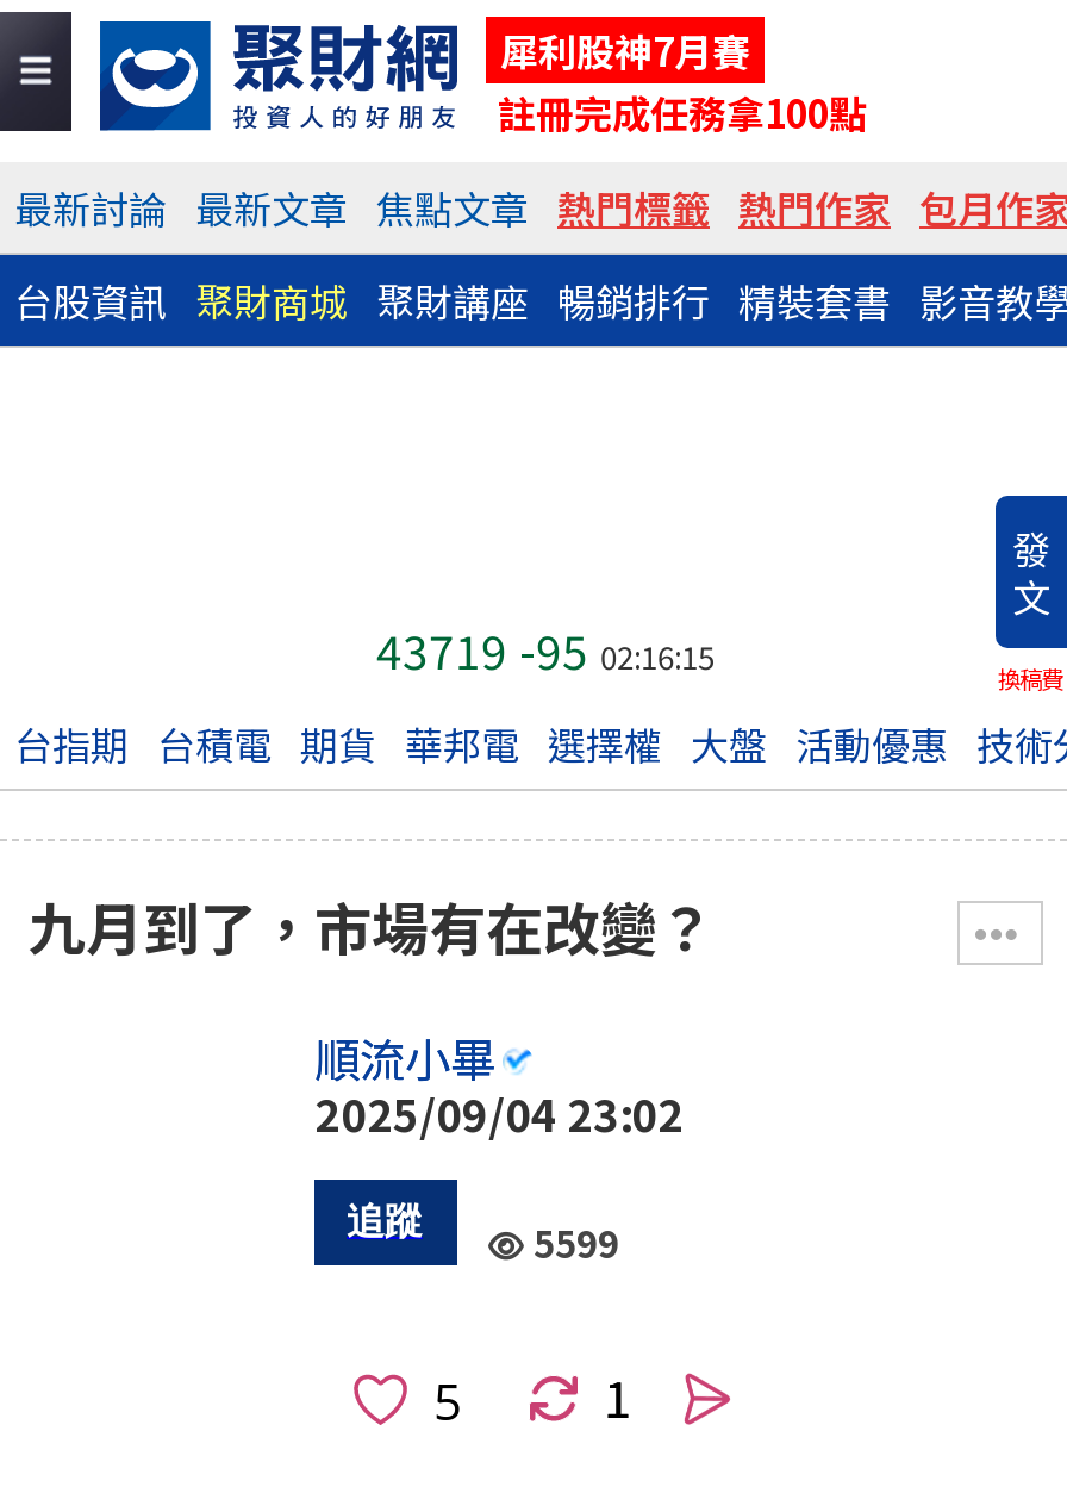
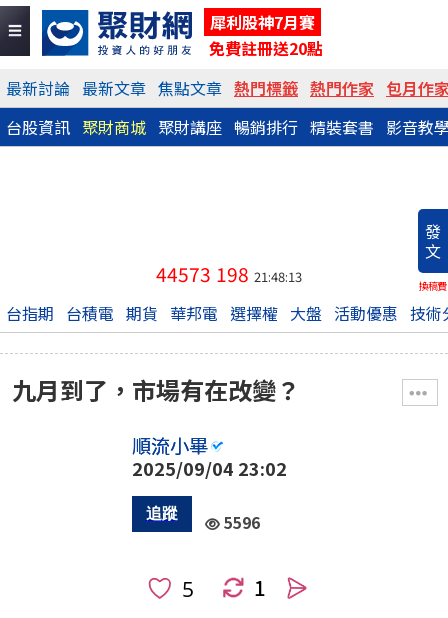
[498,83,867,141] 註冊完成任務拿100點 -> [209,36,323,60] 免費註冊送20點
[376,617,715,684] 43719 -95 02:16:15 -> [156,260,302,288] 44573 198 21:48:13
[533,1215,619,1268] 5599 -> [224,511,260,533] 5596

